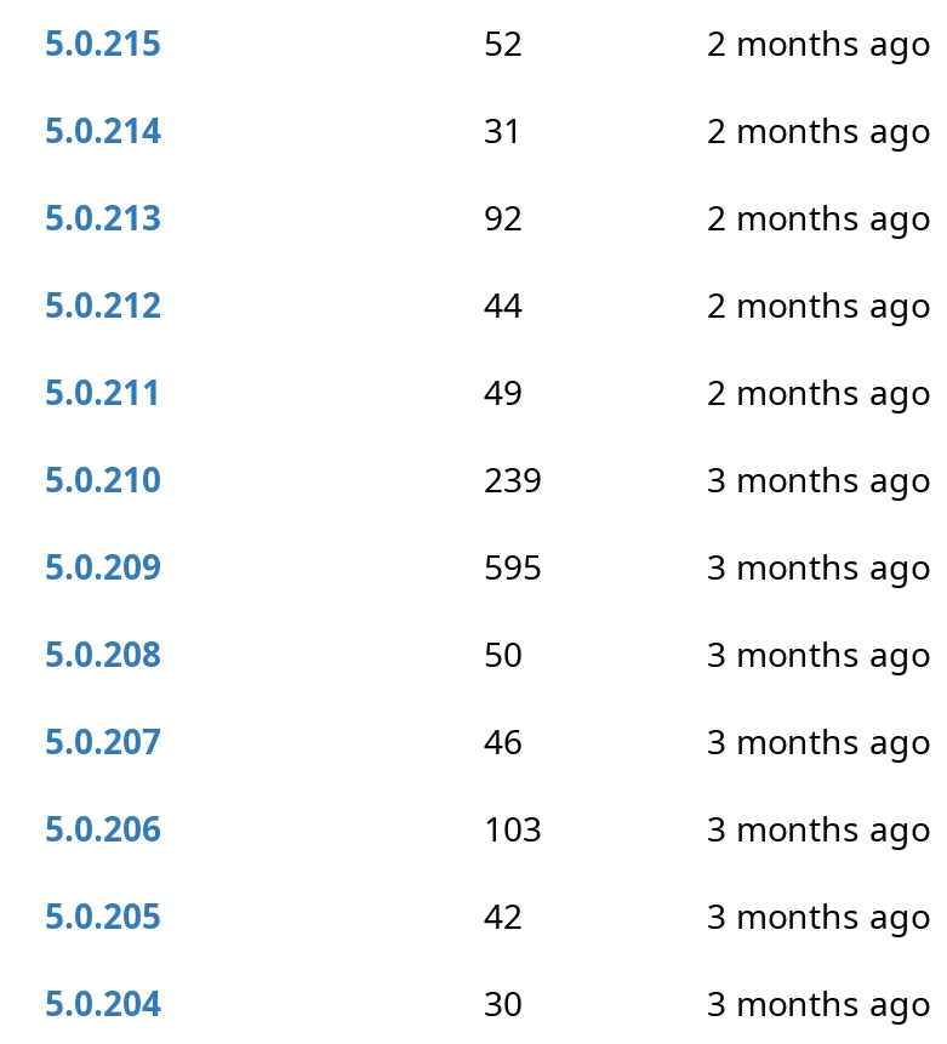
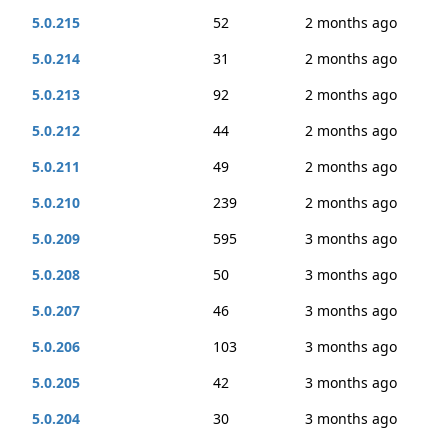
[707,456,930,502] 3 months ago -> [305,193,397,212] 2 months ago

